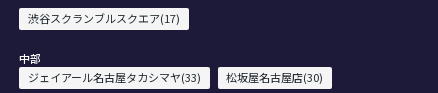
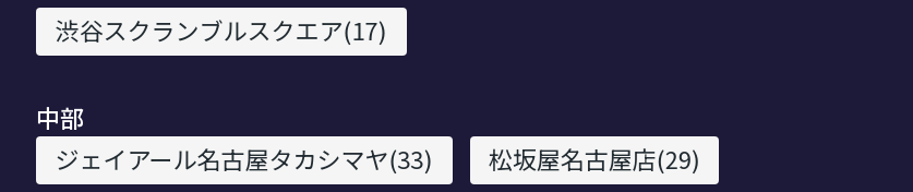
[226,69,323,85] 松坂屋名古屋店(30) -> [488,142,700,177] 松坂屋名古屋店(29)

